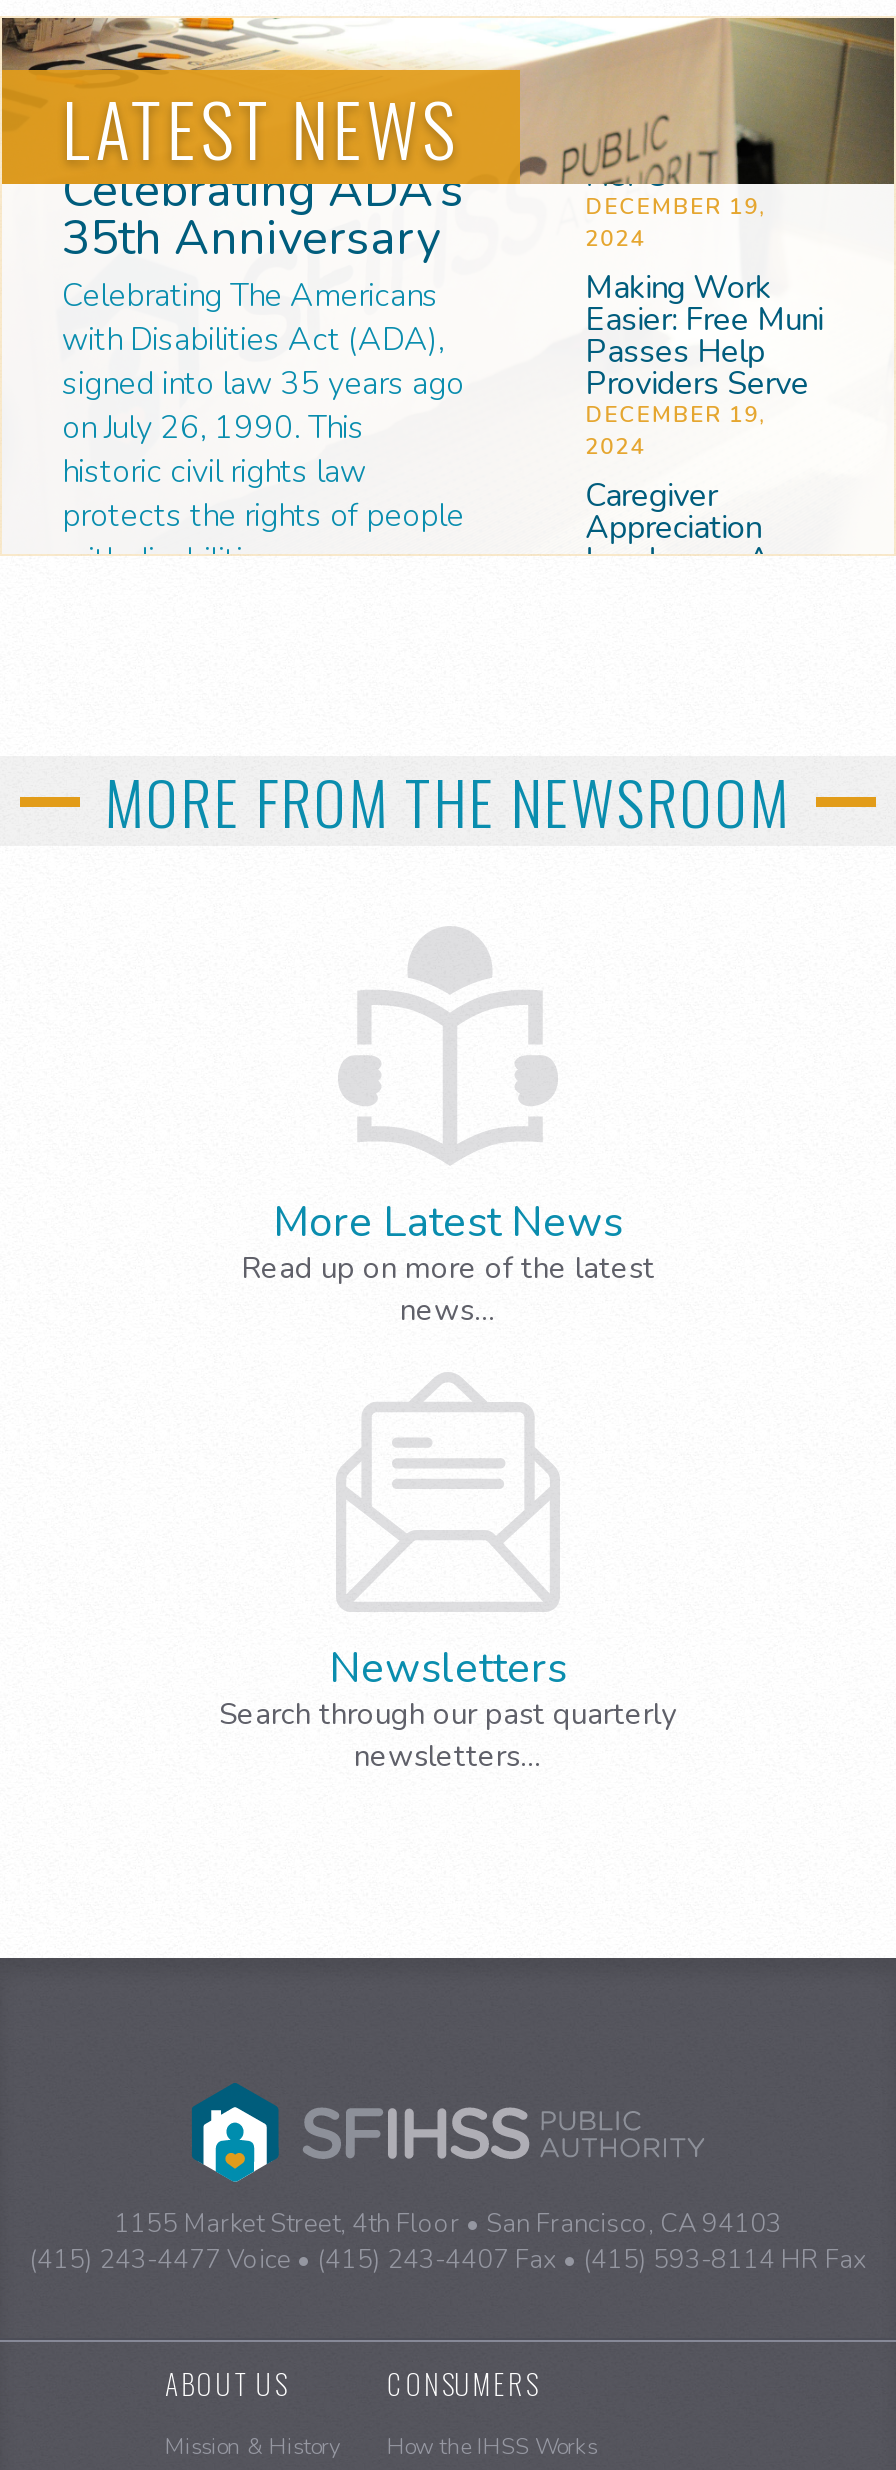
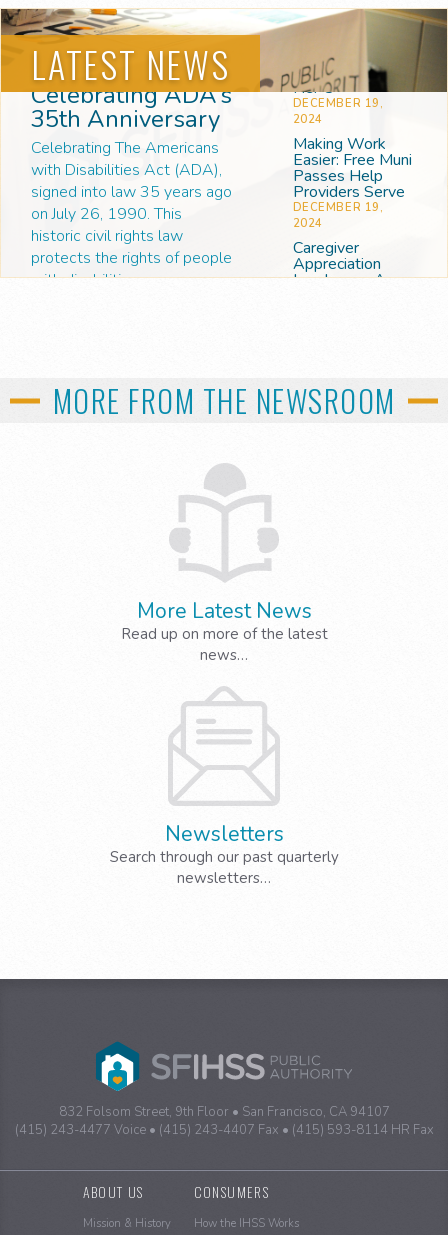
[114,2205,782,2241] 1155 Market Street, 4th Floor San Francisco, CA 94103 -> [58,1103,389,1121] 832 Folsom Street, 9th Floor San Francisco, CA 94107

